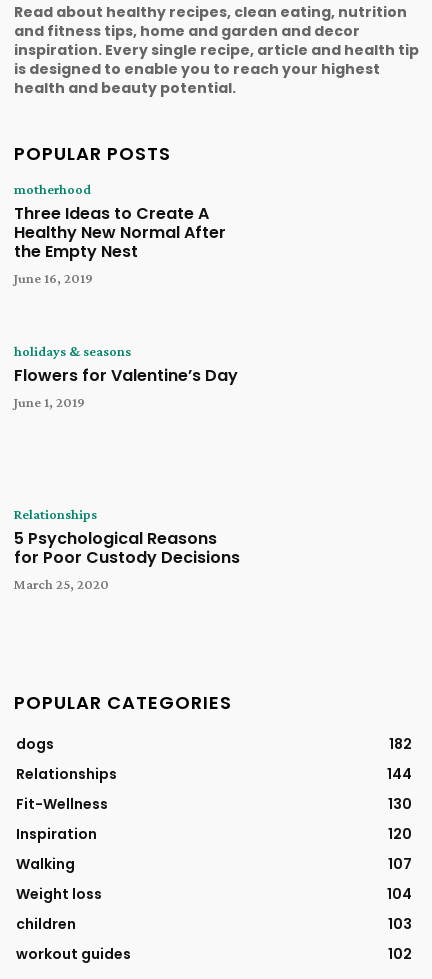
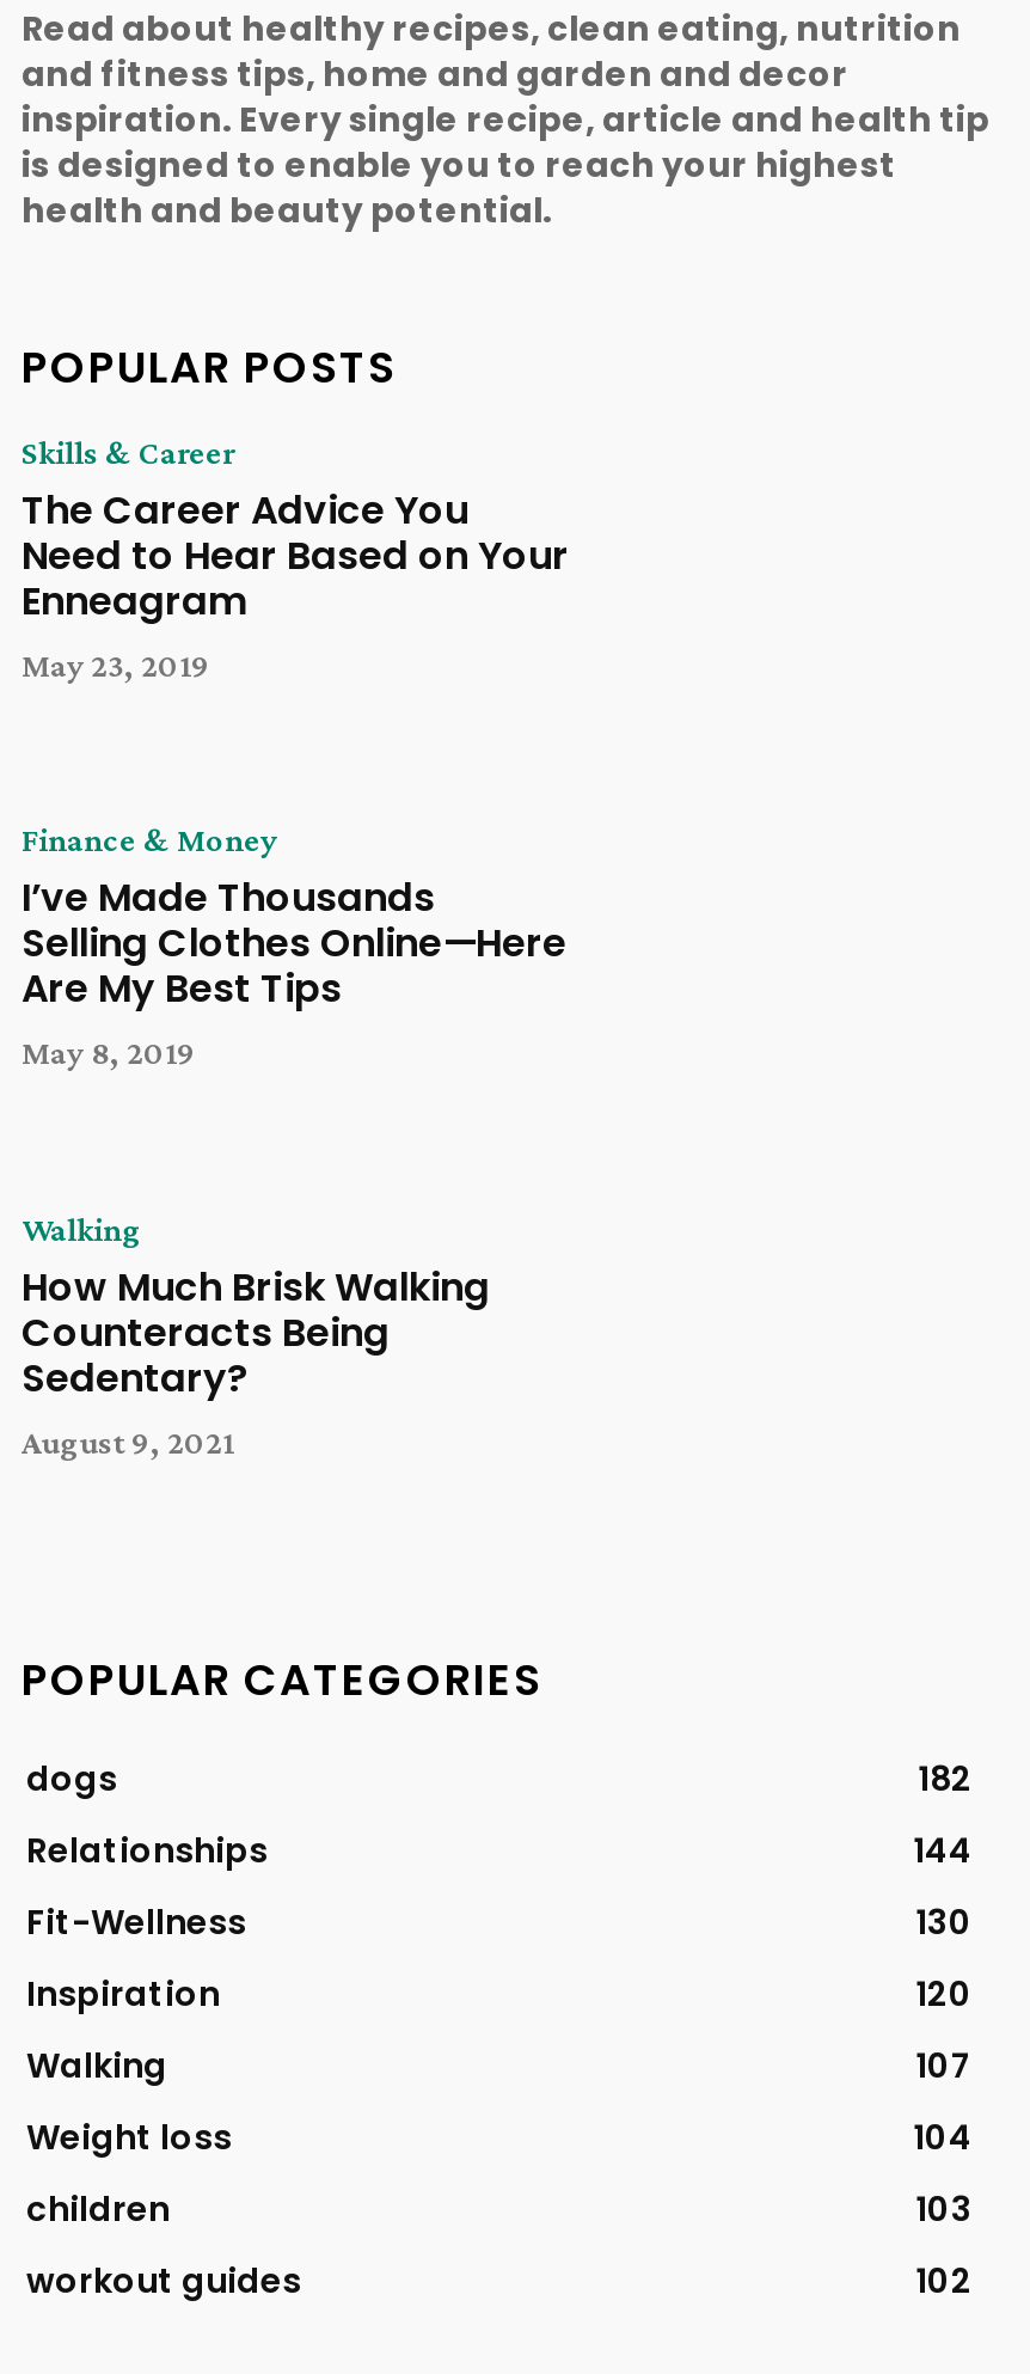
[14,181,226,286] motherhood | Three Ideas to Create A | Healthy New Normal After | the Empty Nest | June 16, 2019 -> [22,432,569,683] Skills & Career | The Career Advice You | Need to Hear Based on Your | Enneagram | May 23, 2019
[14,343,238,410] holidays & seasons | Flowers for Valentine’s Day | June 1, 2019 -> [22,821,566,1072] Finance & Money | I’ve Made Thousands | Selling Clothes Online—Here | Are My Best Tips | May 8, 2019
[14,506,240,592] Relationships | 5 Psychological Reasons | for Poor Custody Decisions | March 25, 2020 -> [22,1209,490,1460] Walking | How Much Brisk Walking | Counteracts Being | Sedentary? | August 9, 2021

